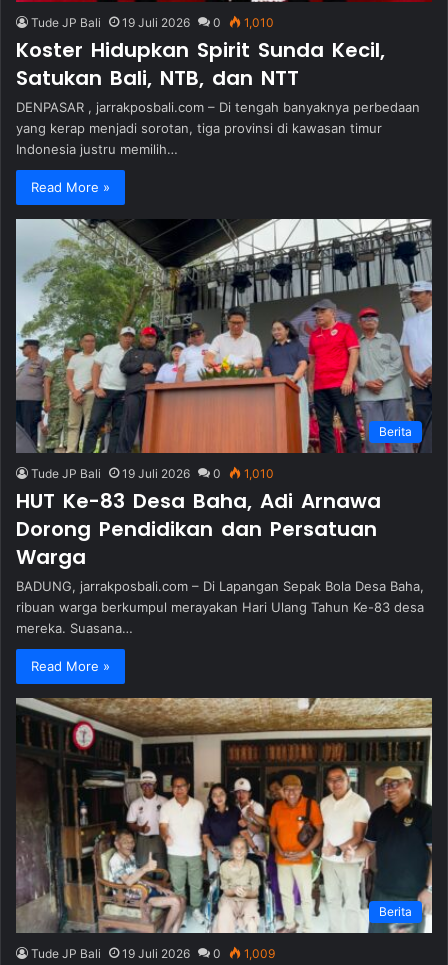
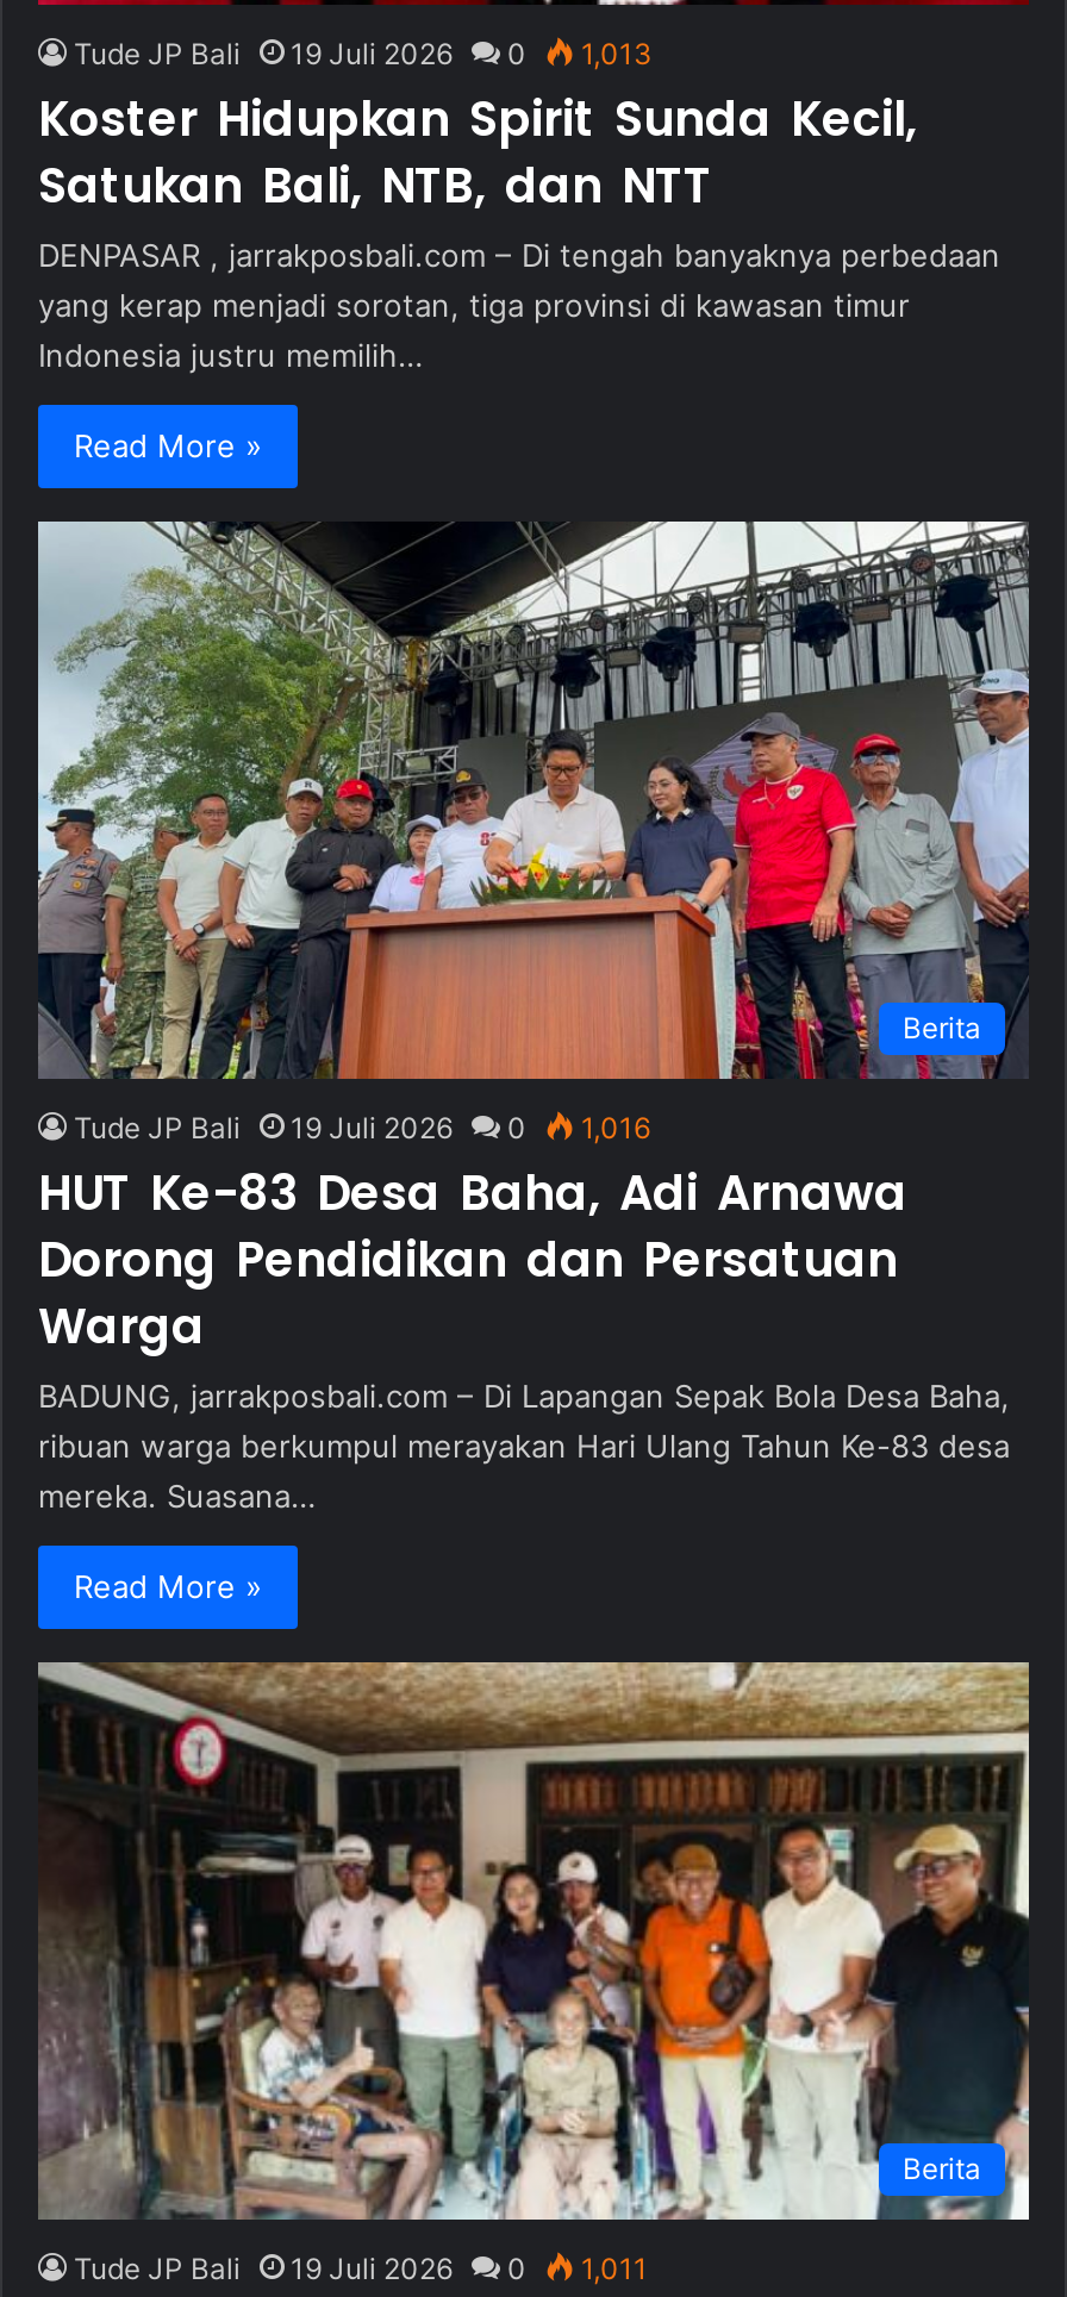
[31,15,274,30] Tude JP Bali 19 Juli 2026 0 1,010 -> [74,35,653,71] Tude JP Bali 19 Juli 2026 0 1,013
[31,466,274,481] Tude JP Bali 19 Juli 2026 0 1,010 -> [74,1109,650,1145] Tude JP Bali 19 Juli 2026 0 1,016
[31,946,275,961] Tude JP Bali 19 Juli 2026 0 1,009 -> [74,2251,648,2287] Tude JP Bali 19 Juli 2026 0 1,011

